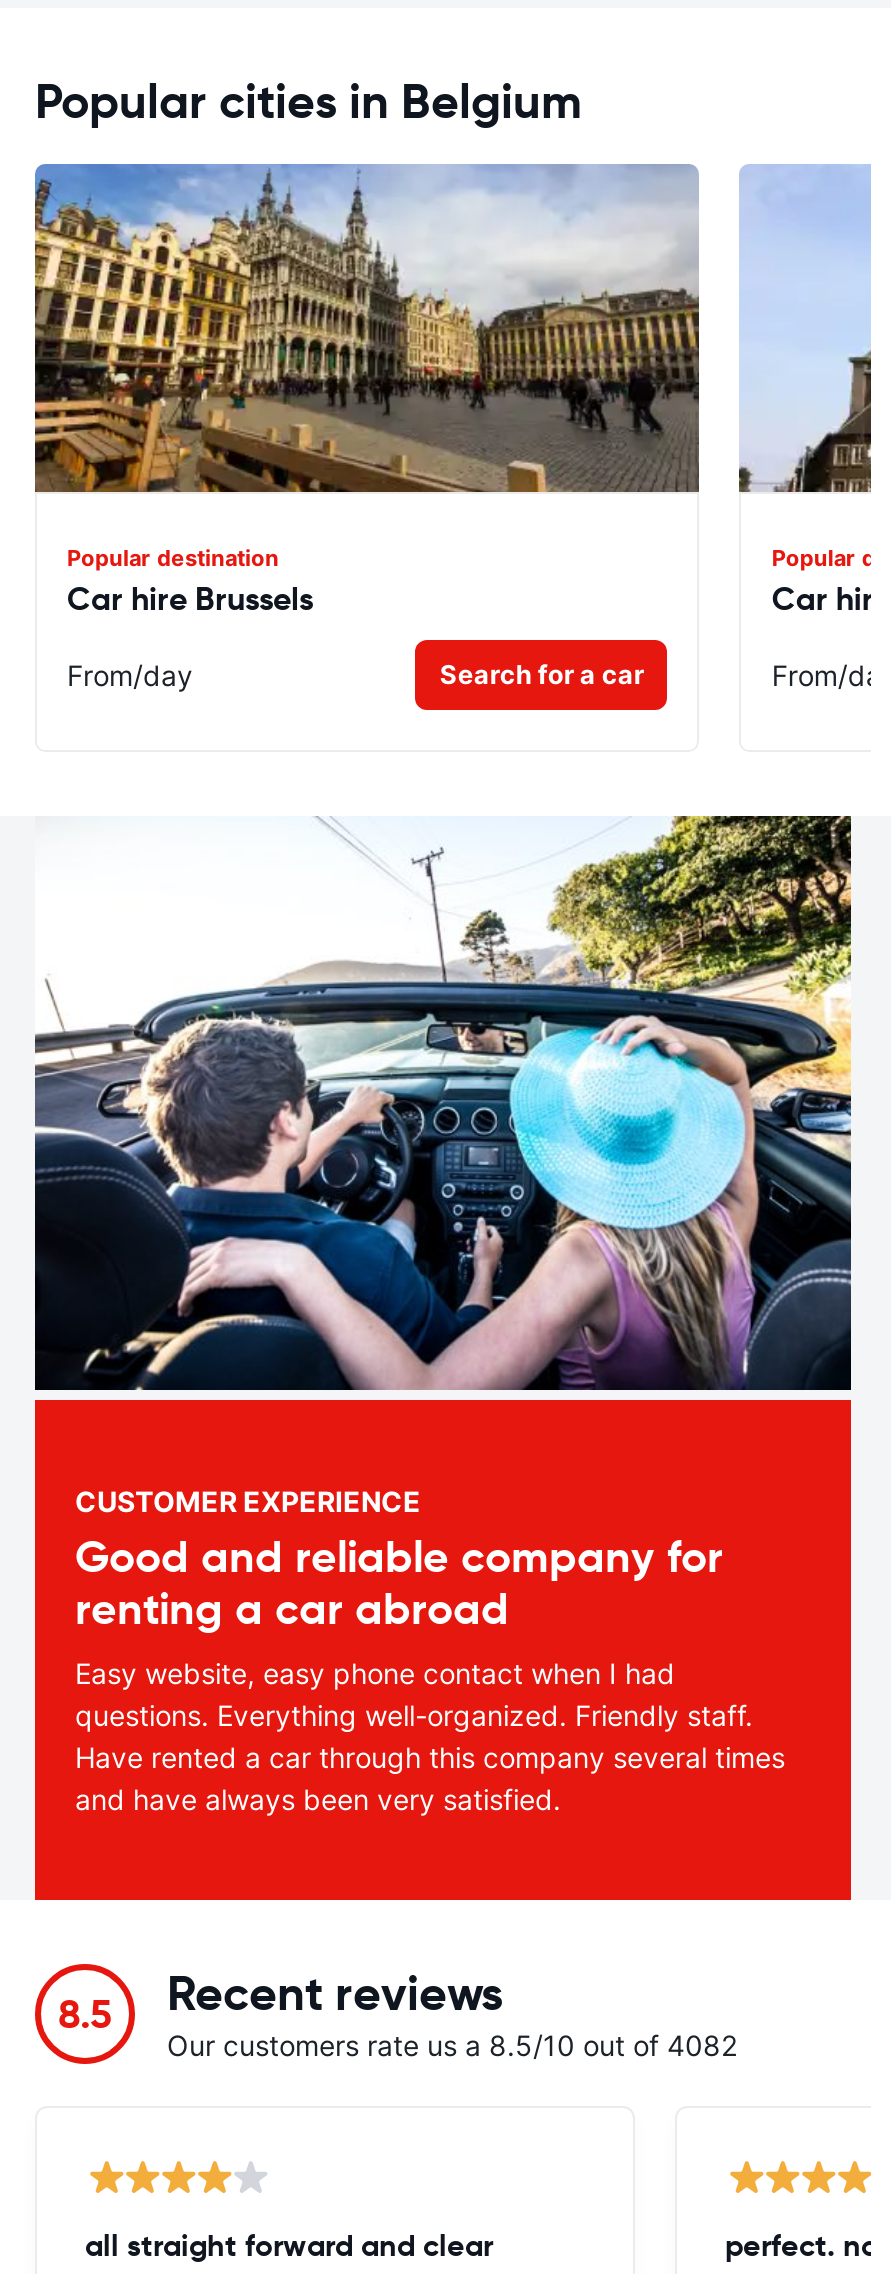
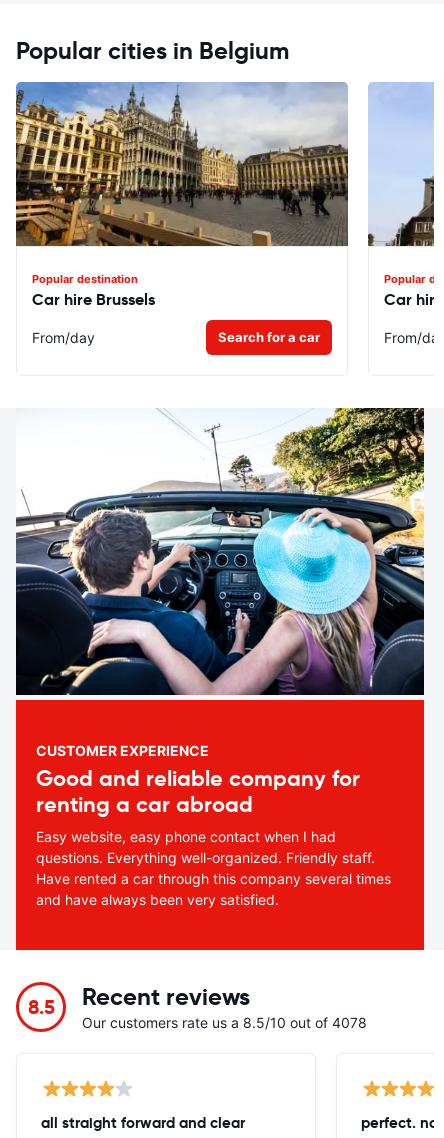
[167,2028,737,2062] Our customers rate us a 8.5/10 out of 4082 -> [82,1014,367,1031] Our customers rate us a 8.5/10 out of 4078

